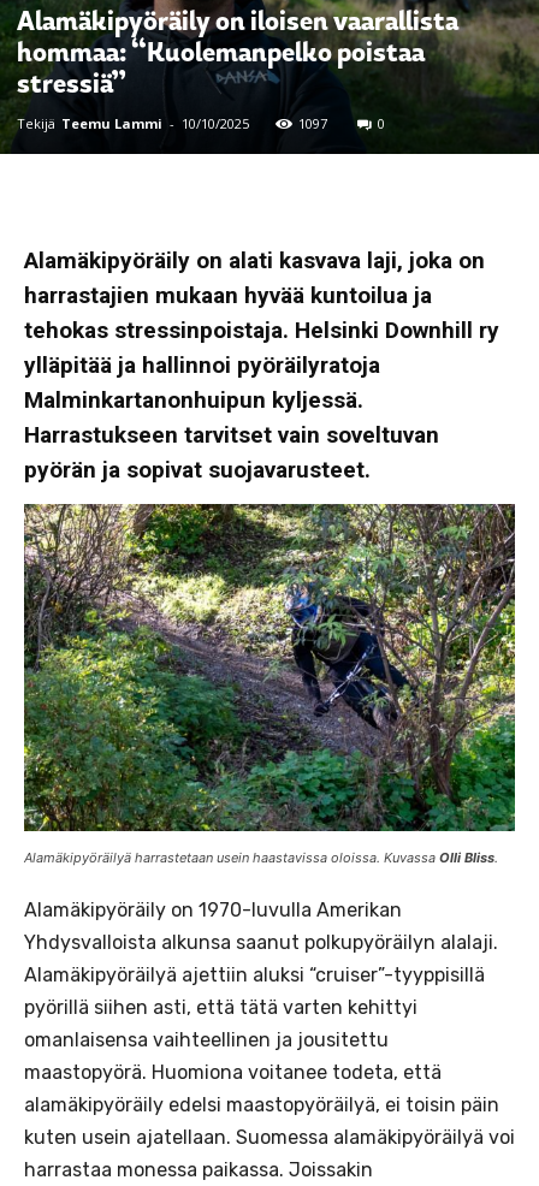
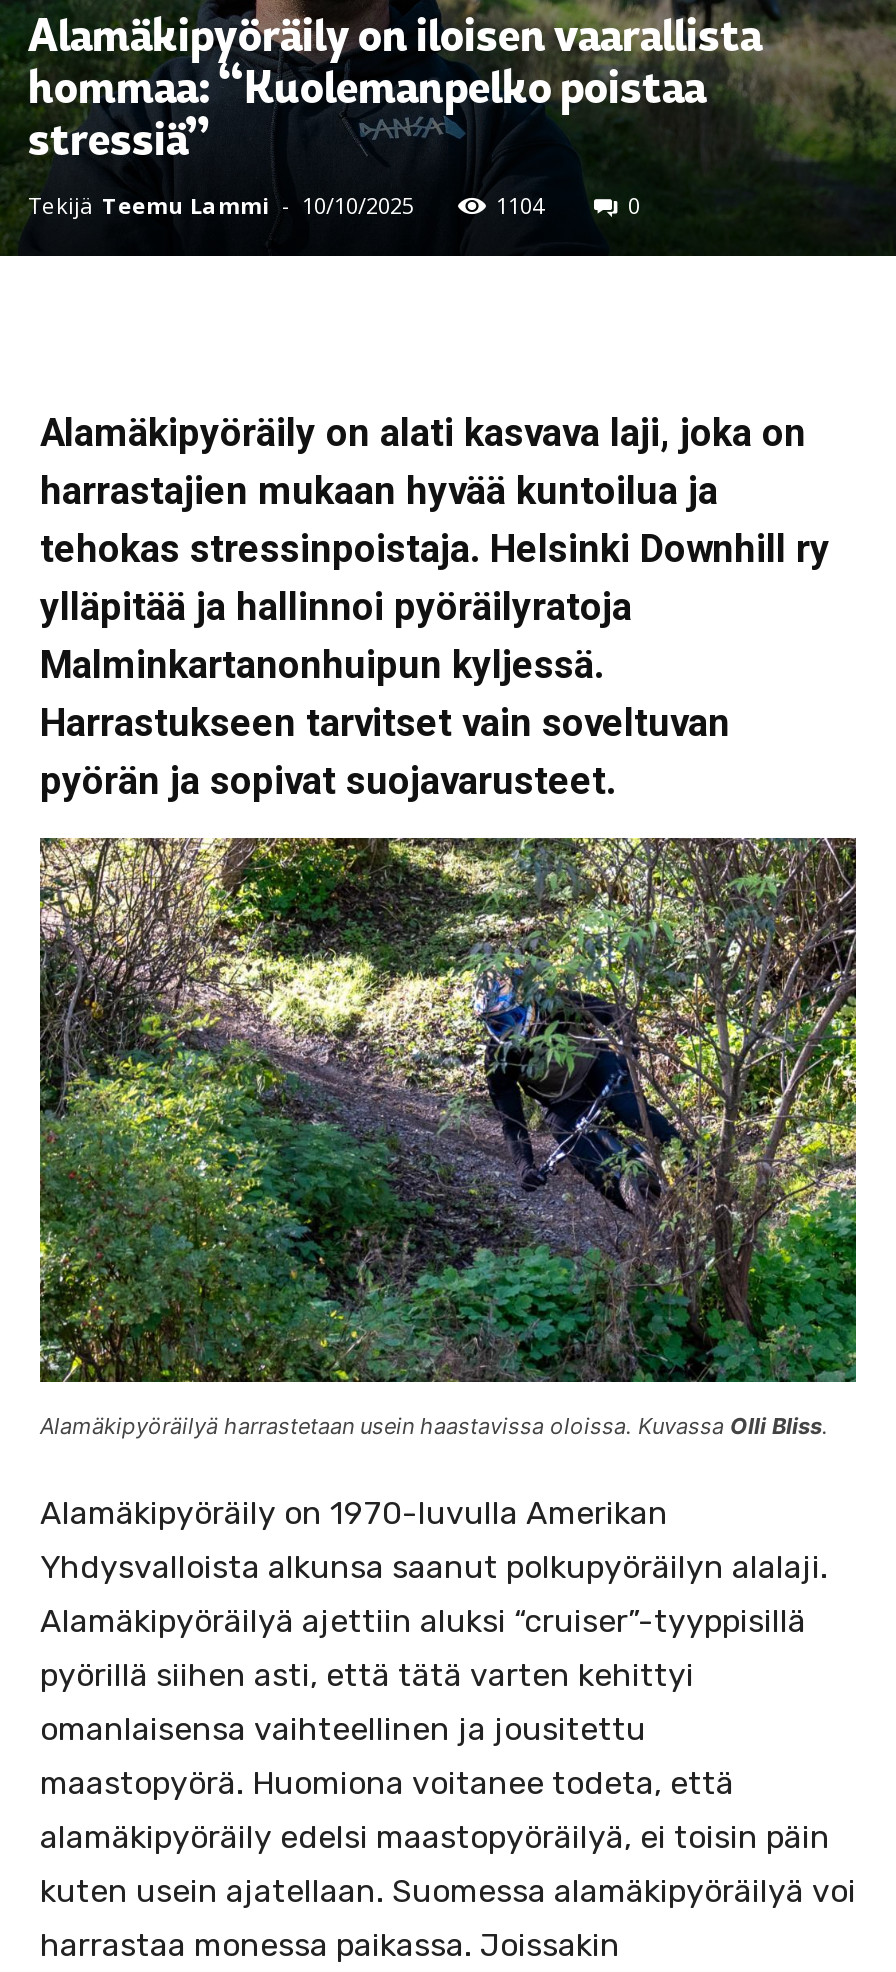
[298,114,327,132] 1097 -> [496,190,544,220] 1104

